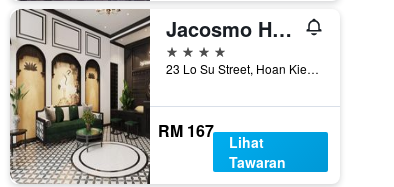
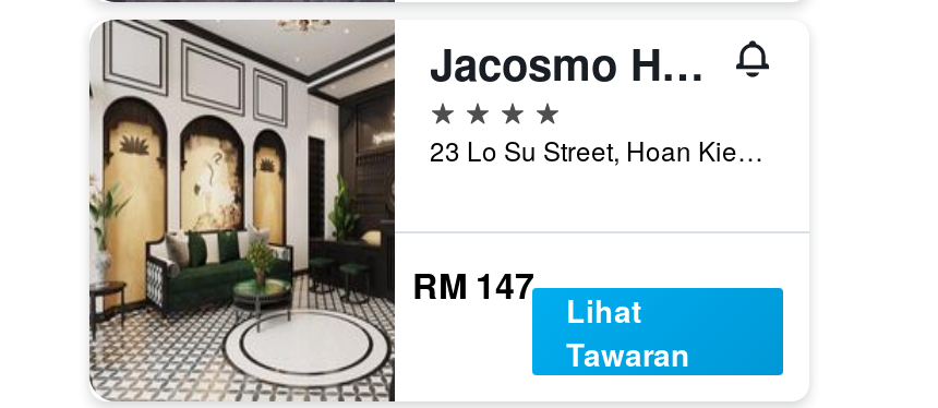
[158,118,214,141] RM 167 -> [412,259,534,309] RM 147

